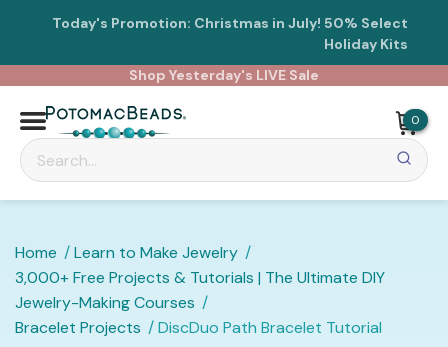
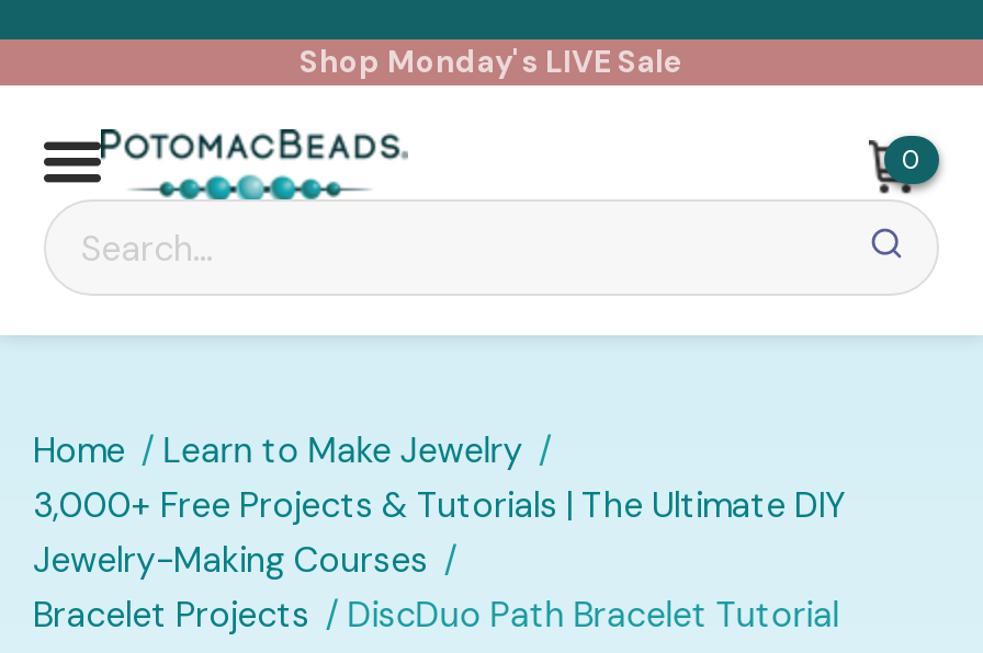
[52,14,408,84] Today's Promotion: Christmas in July! 50% Select | Holiday Kits | Shop Yesterday's LIVE Sale -> [300,42,683,81] Shop Monday's LIVE Sale

